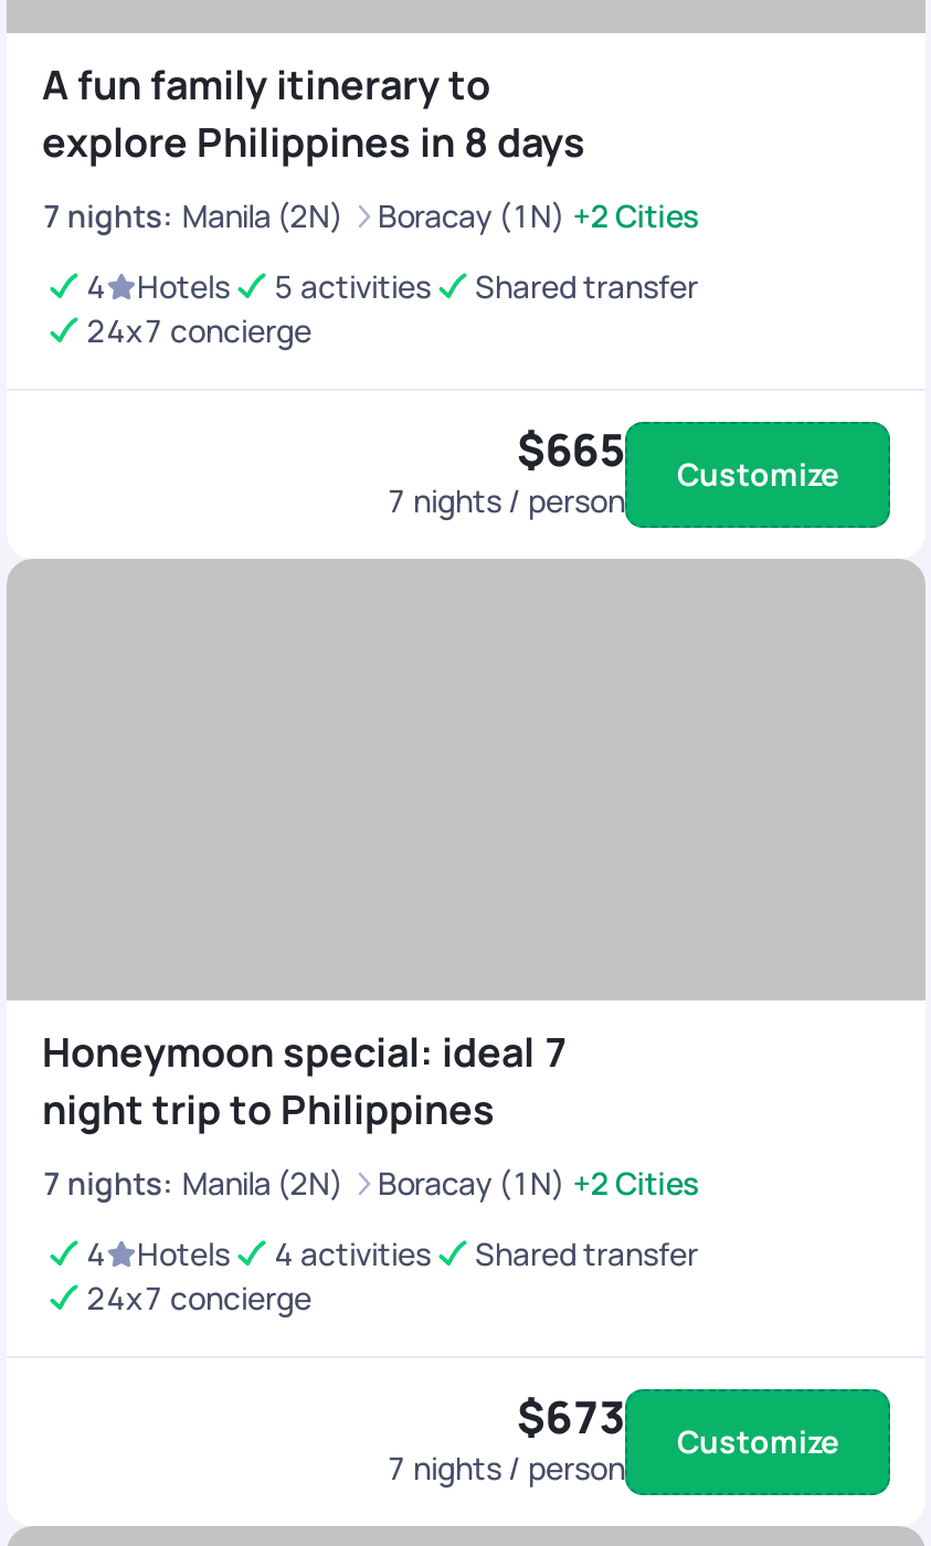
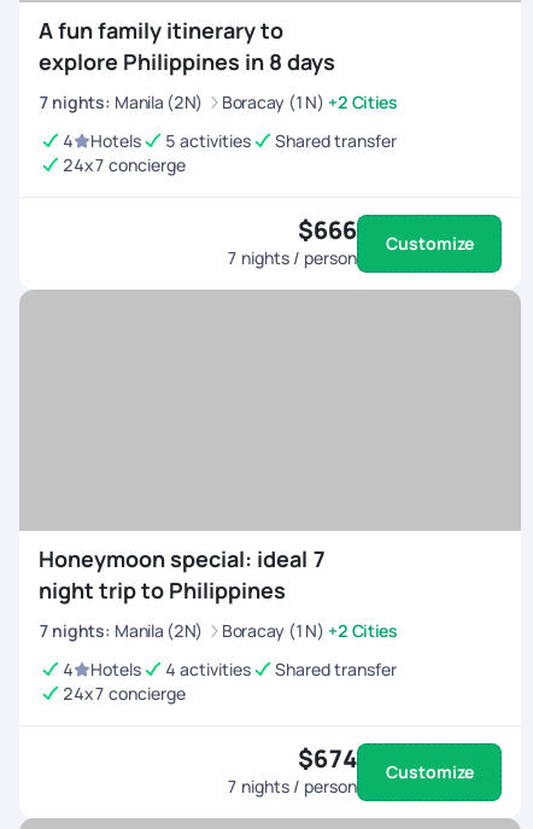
[517,420,838,495] $665 Customize -> [298,214,473,255] $666 Customize
[517,1387,838,1462] $673 Customize -> [298,742,473,783] $674 Customize

